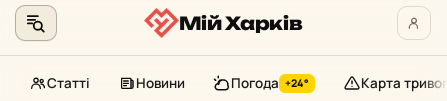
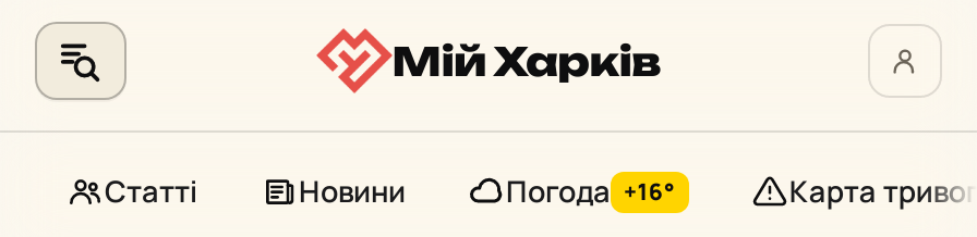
[231,74,309,92] Погода +24° -> [506,172,676,211] Погода +16°

